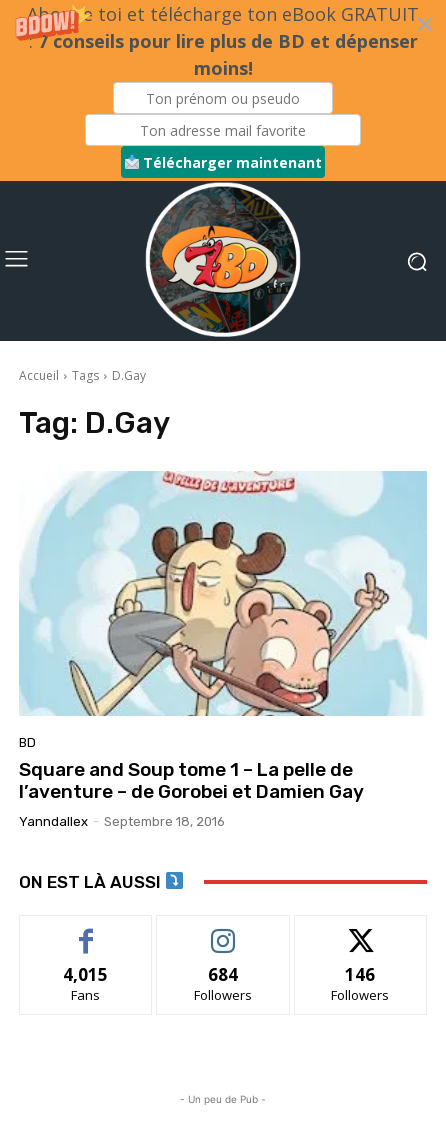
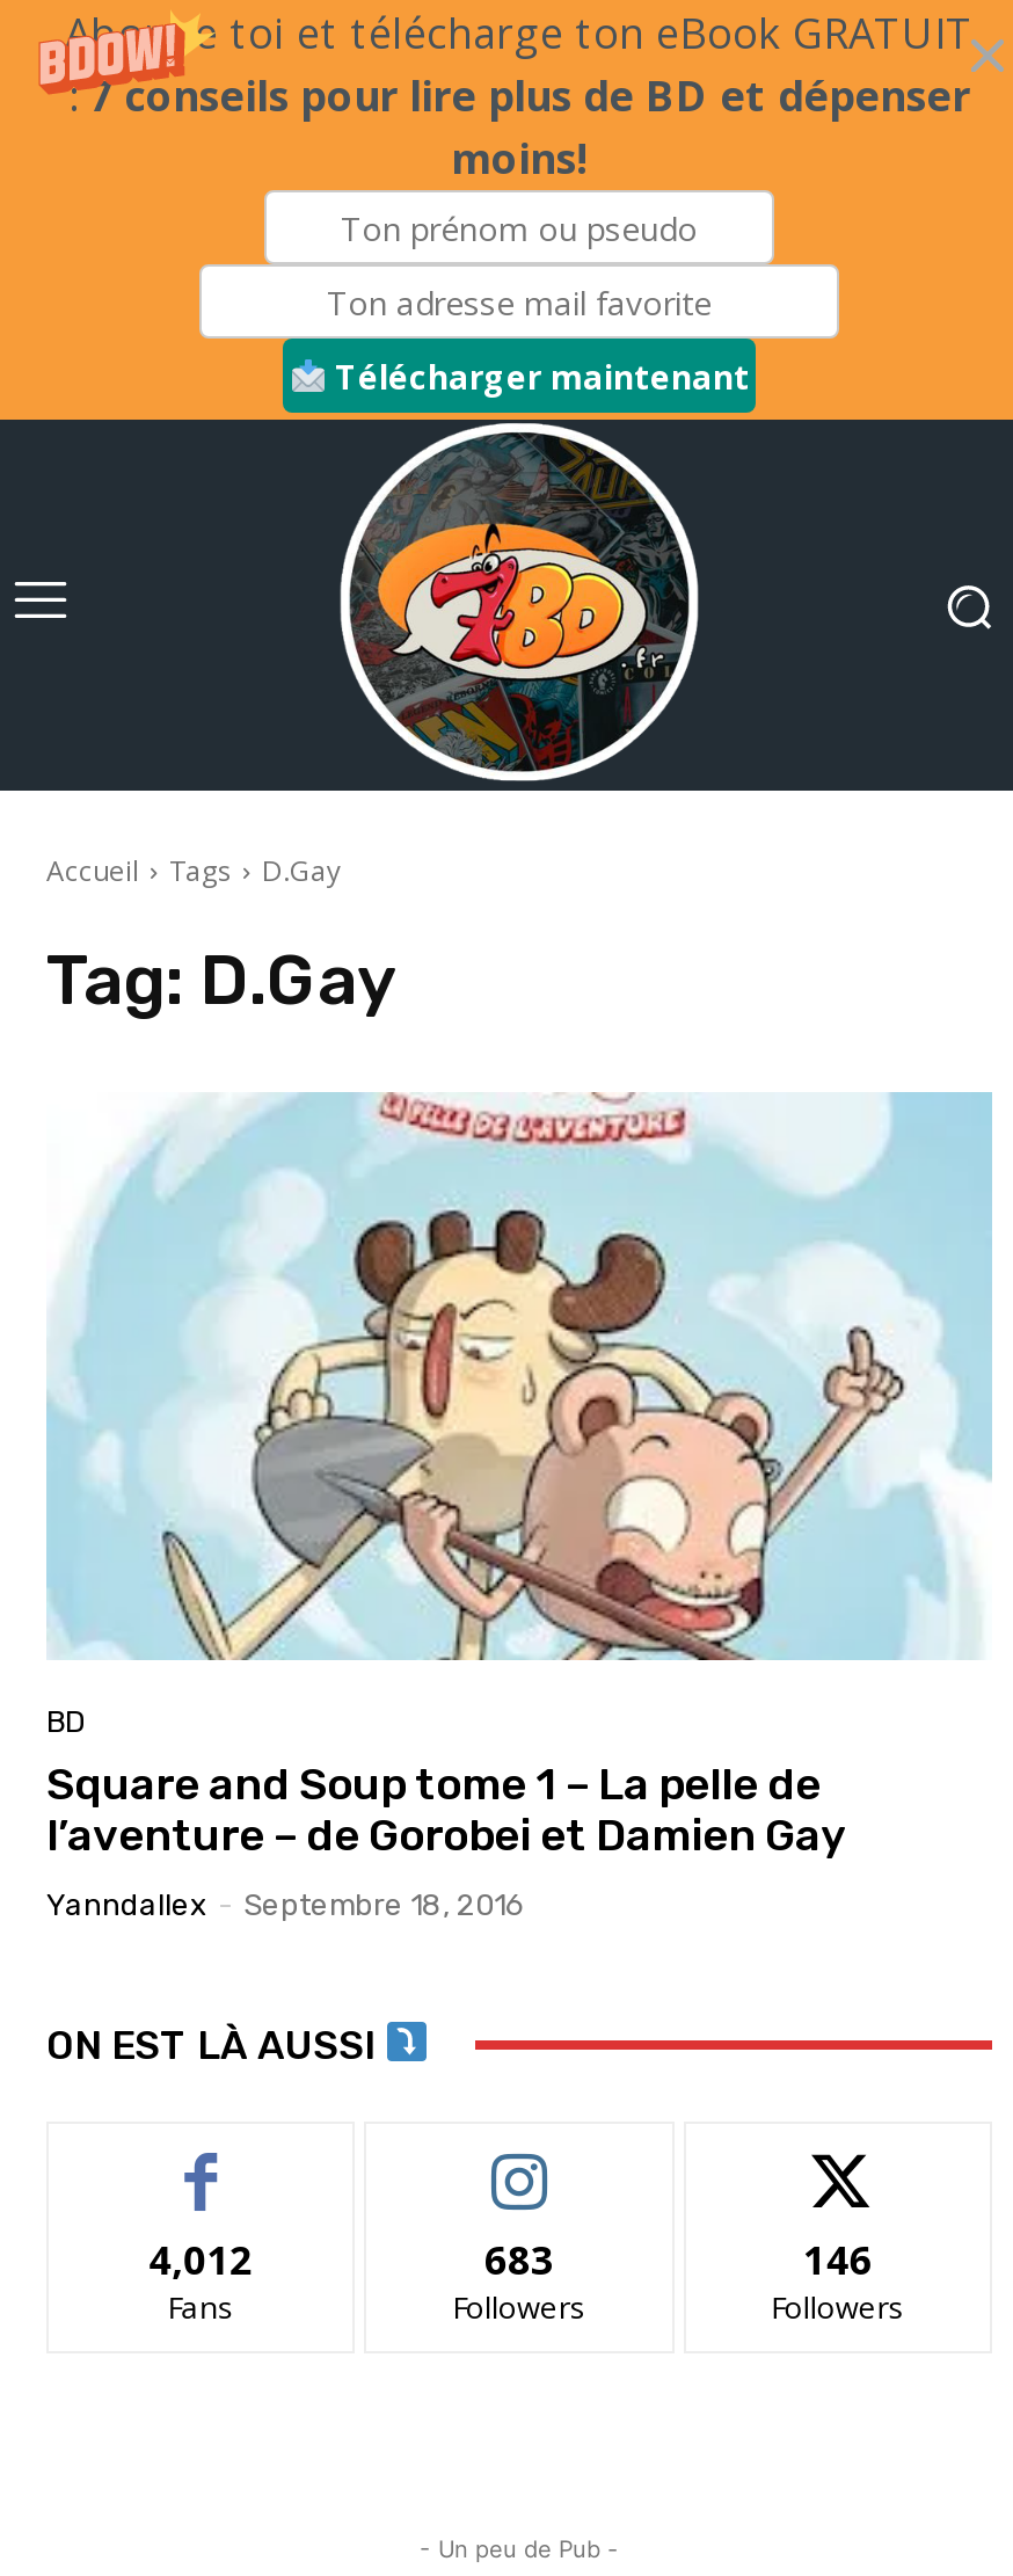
[63,963,108,986] 4,015 -> [149,2232,253,2286] 4,012
[208,963,238,986] 684 -> [484,2232,554,2286] 683

